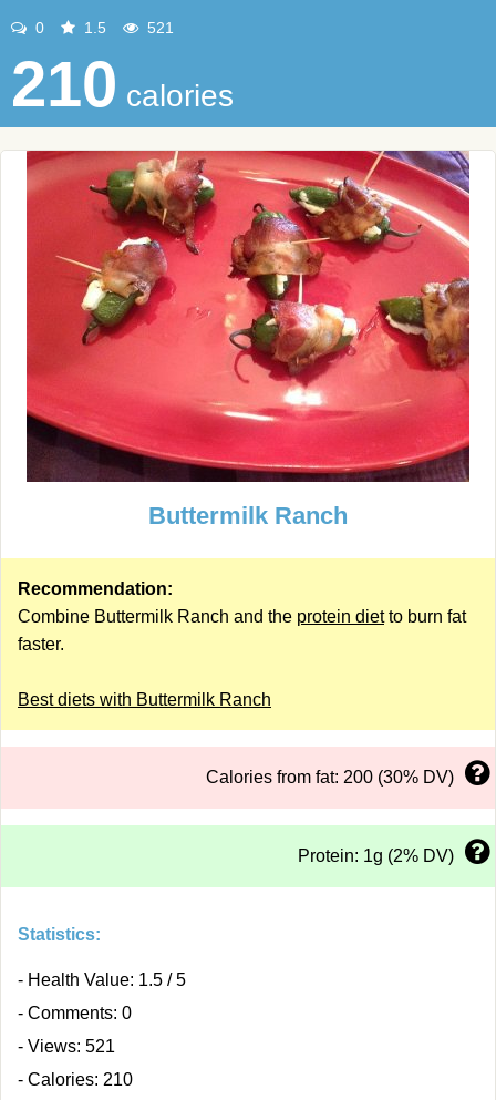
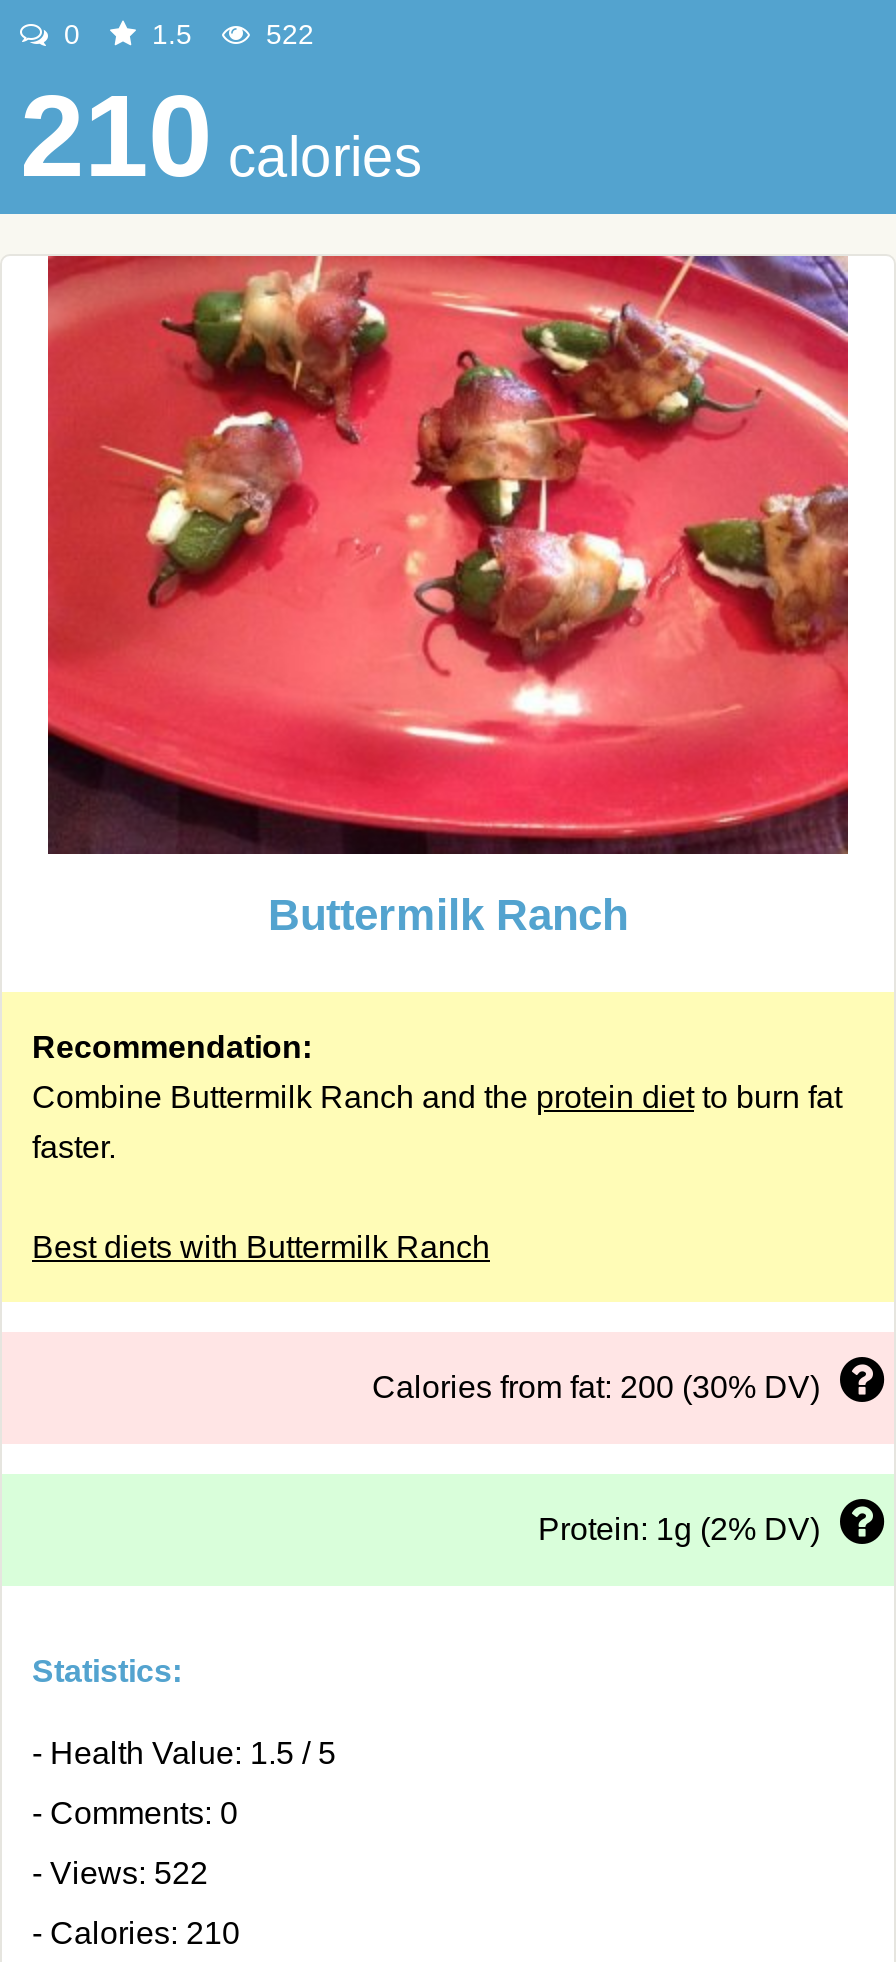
[143,19,174,37] 521 -> [258,18,314,50] 522
[18,1037,115,1056] - Views: 521 -> [32,1856,208,1890] - Views: 522

